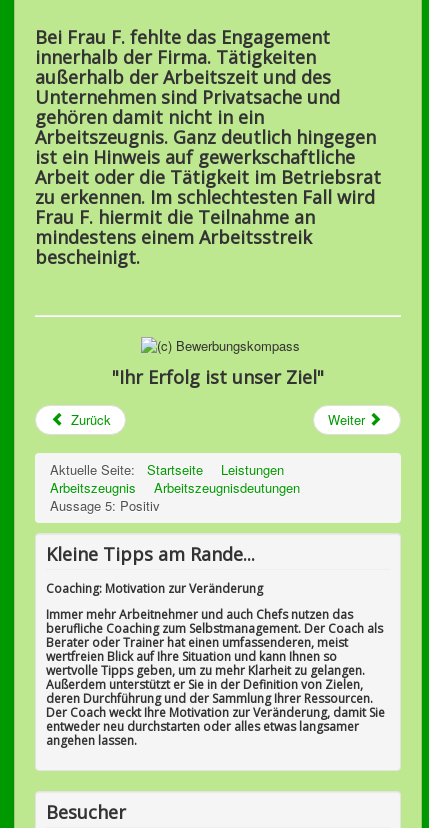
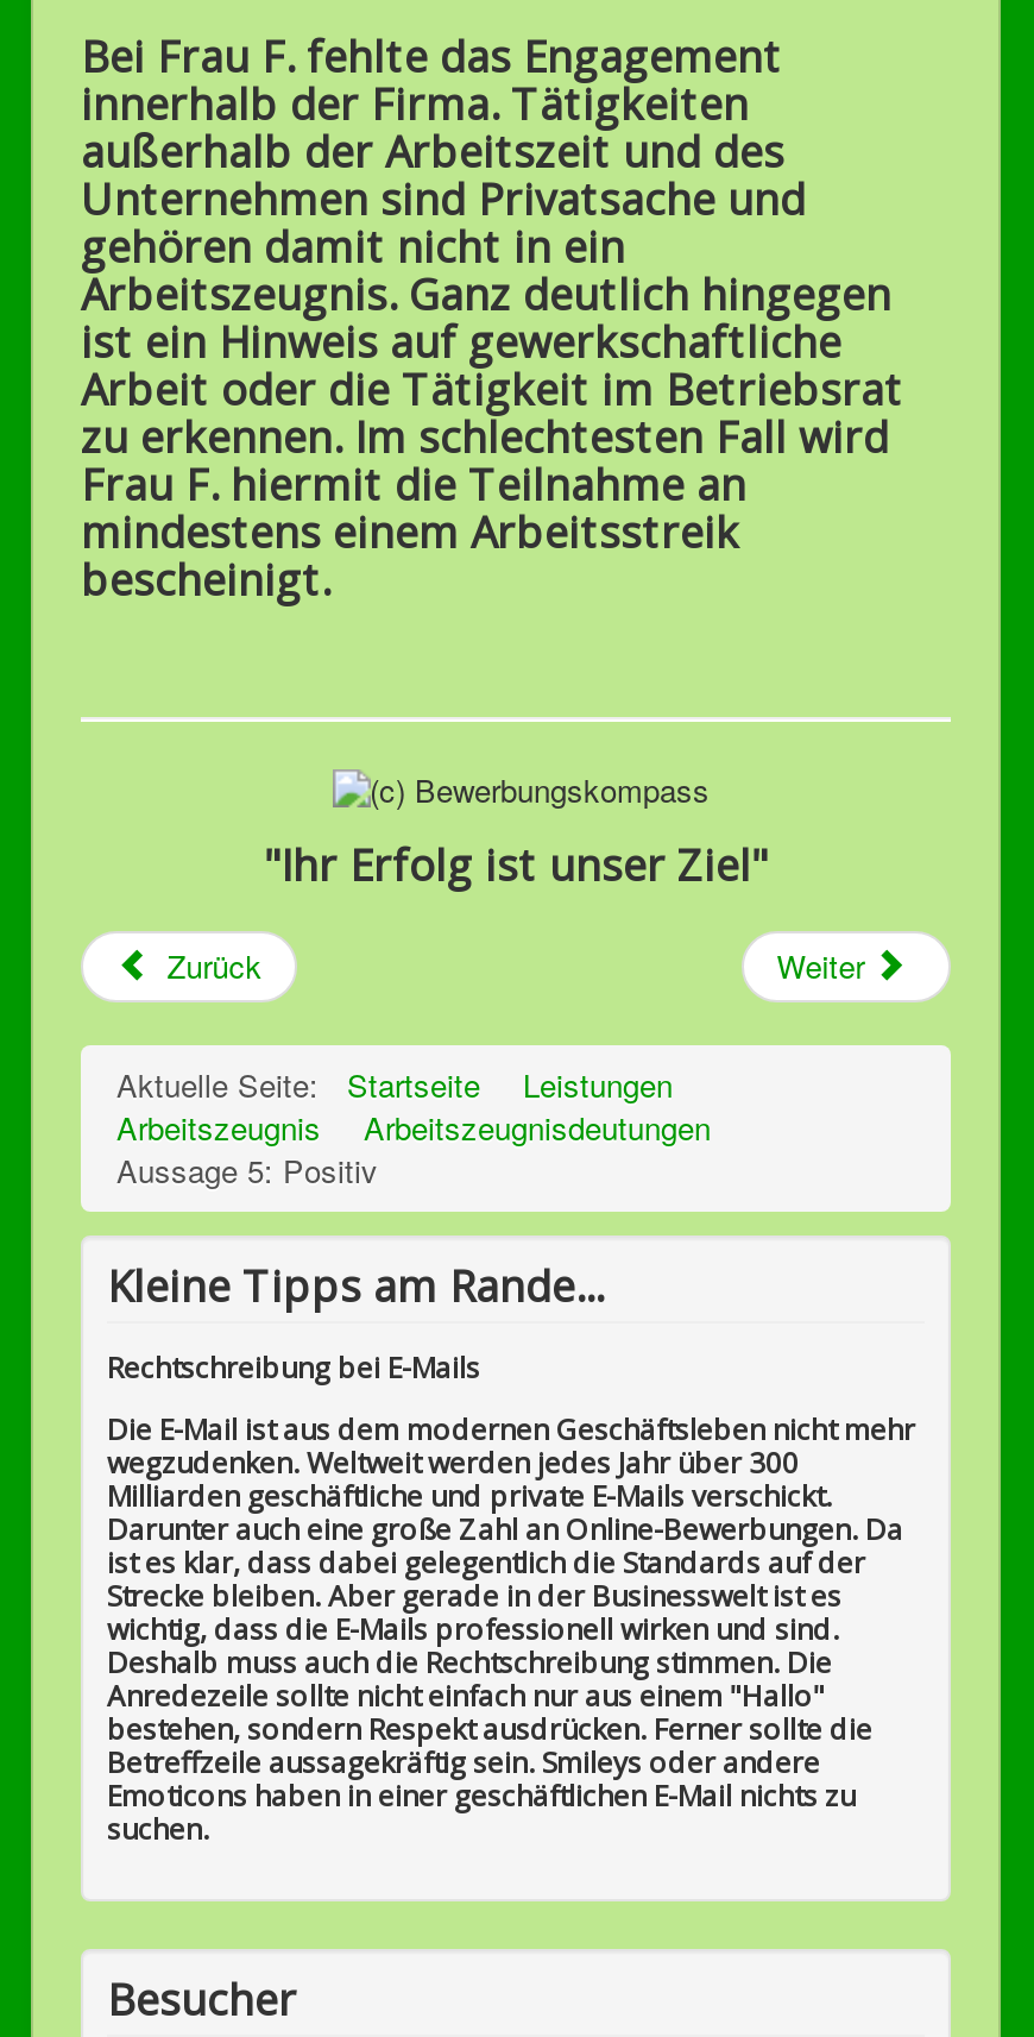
[46,580,263,597] Coaching: Motivation zur Veränderung -> [107,1347,480,1387] Rechtschreibung bei E-Mails
[46,606,385,749] Immer mehr Arbeitnehmer und auch Chefs nutzen das | berufliche Coaching zum Selbstmanagement. Der Coach als | Berater oder Trainer hat einen umfassenderen, meist | wertfreien Blick auf Ihre Situation und kann Ihnen so | wertvolle Tipps geben, um zu mehr Klarheit zu gelangen. | Außerdem unterstützt er Sie in der Definition von Zielen, | deren Durchführung und der Sammlung Ihrer Ressourcen. | Der Coach weckt Ihre Motivation zur Veränderung, damit Sie | entweder neu durchstarten oder alles etwas langsamer | angehen lassen. -> [107,1409,915,1849] Die E-Mail ist aus dem modernen Geschäftsleben nicht mehr | wegzudenken. Weltweit werden jedes Jahr über 300 | Milliarden geschäftliche und private E-Mails verschickt. | Darunter auch eine große Zahl an Online-Bewerbungen. Da | ist es klar, dass dabei gelegentlich die Standards auf der | Strecke bleiben. Aber gerade in der Businesswelt ist es | wichtig, dass die E-Mails professionell wirken und sind. | Deshalb muss auch die Rechtschreibung stimmen. Die | Anredezeile sollte nicht einfach nur aus einem "Hallo" | bestehen, sondern Respekt ausdrücken. Ferner sollte die | Betreffzeile aussagekräftig sein. Smileys oder andere | Emoticons haben in einer geschäftlichen E-Mail nichts zu | suchen.

